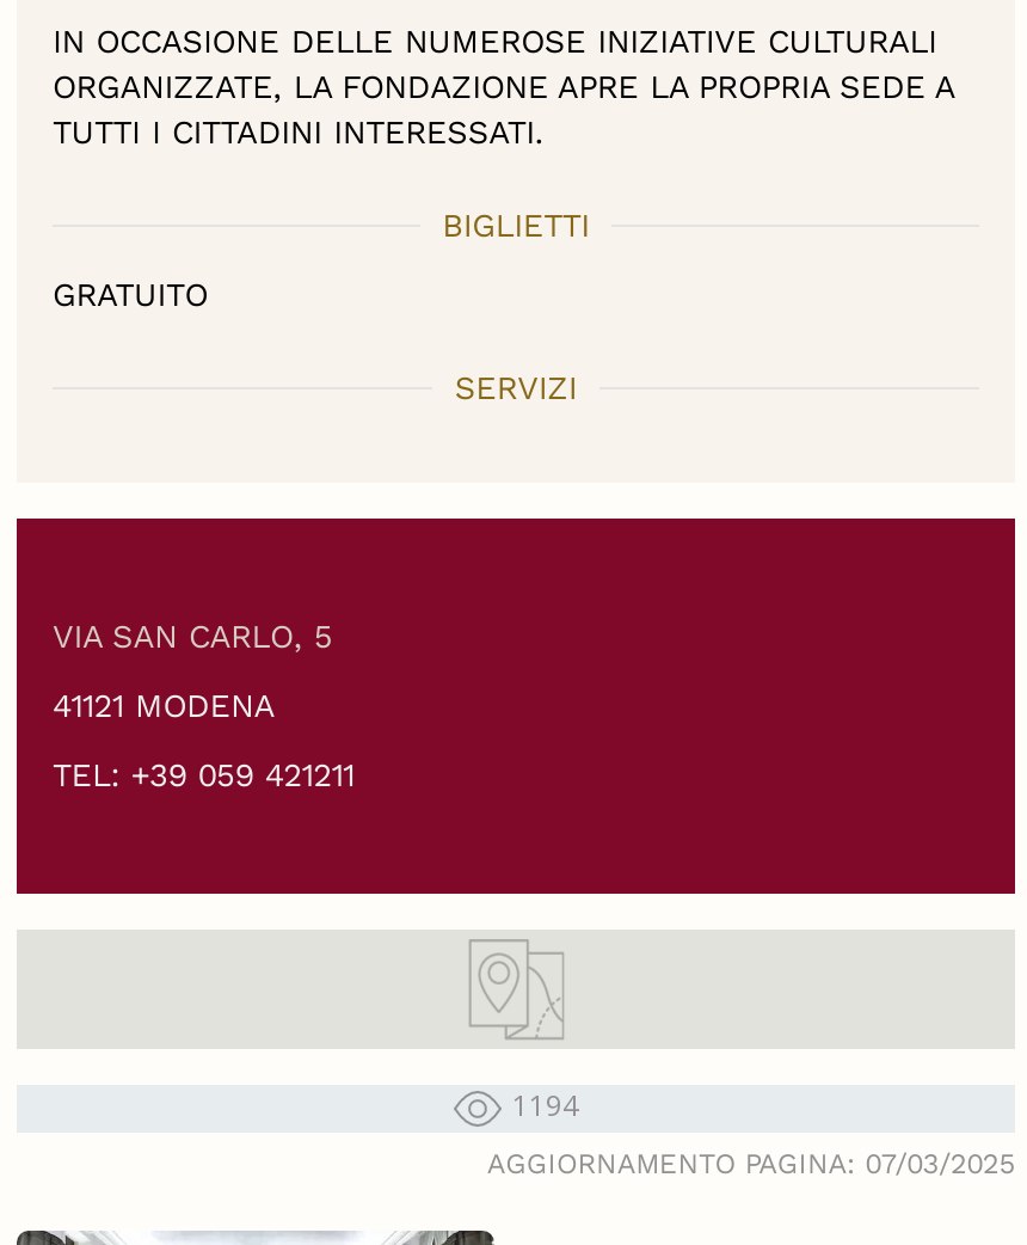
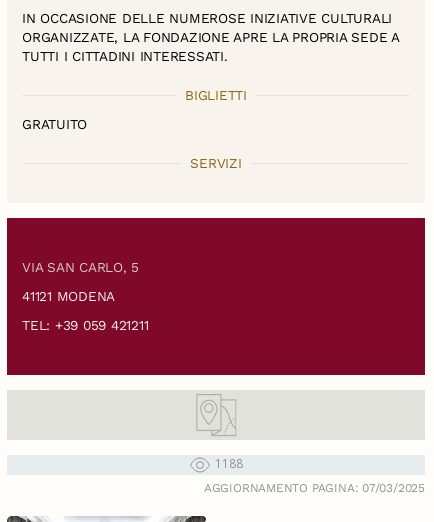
[512,1084,579,1122] 1194 -> [214,455,242,471] 1188

